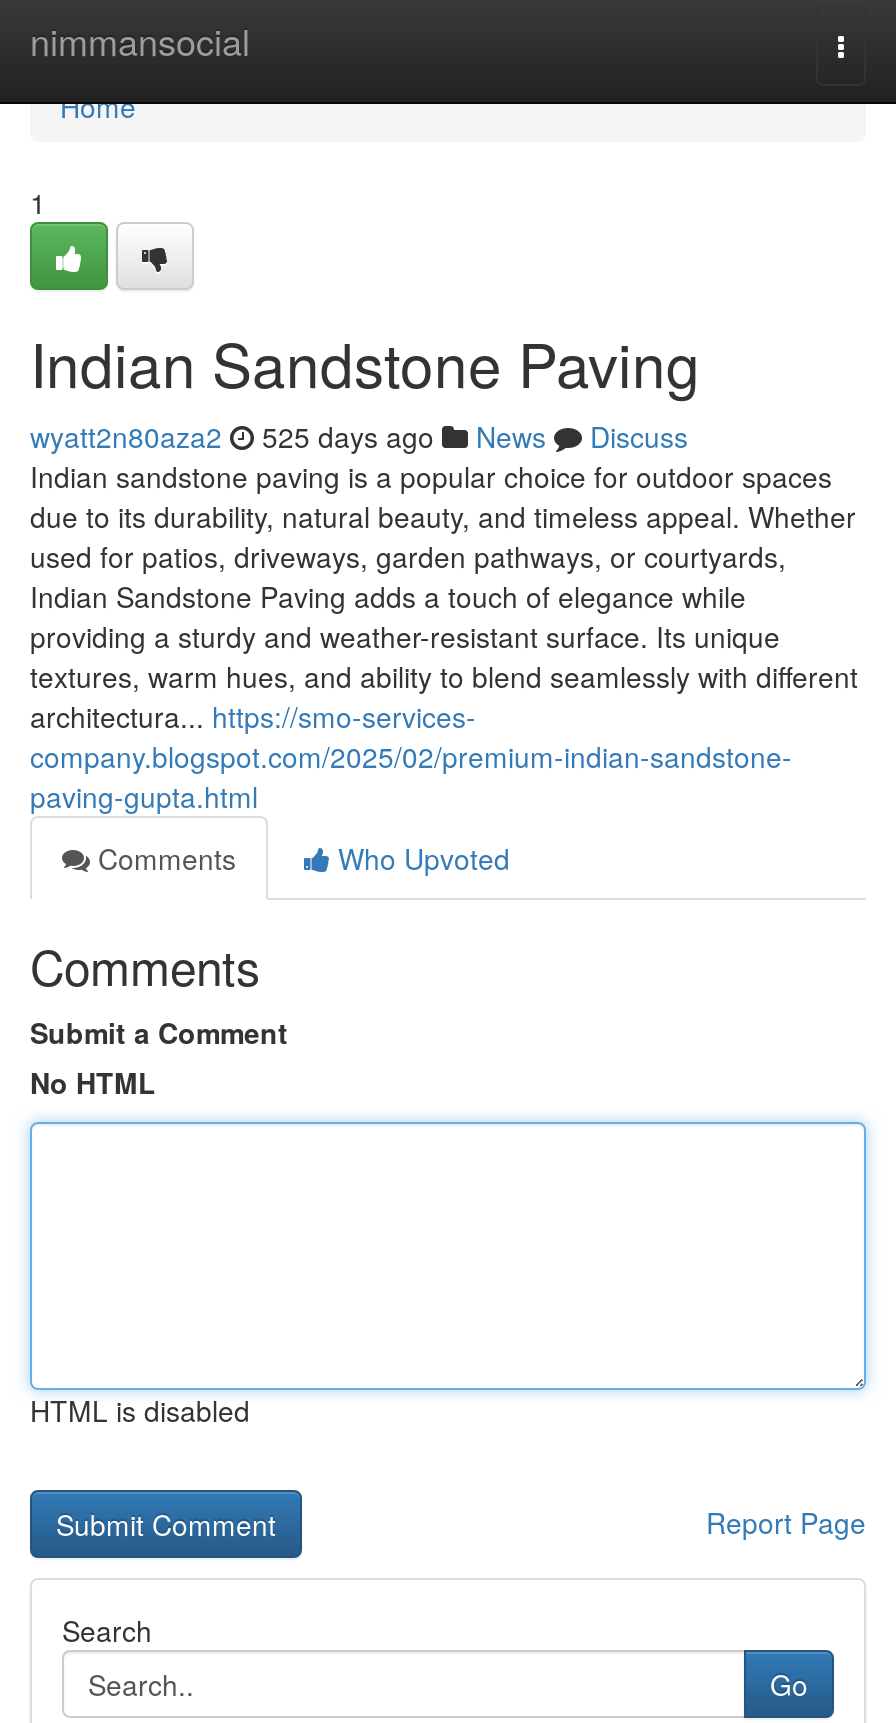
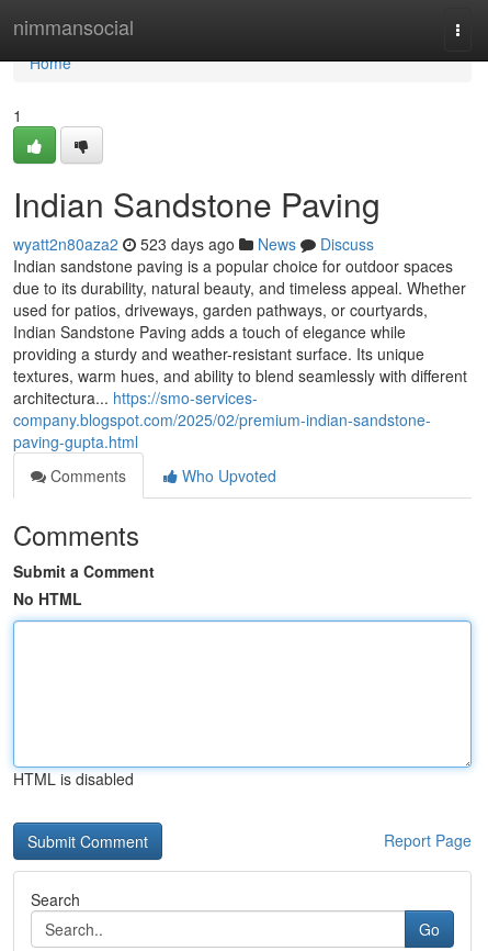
[30,416,688,456] wyatt2n80aza2 525 days ago News Discuss -> [13,233,374,255] wyatt2n80aza2 523 days ago News Discuss

